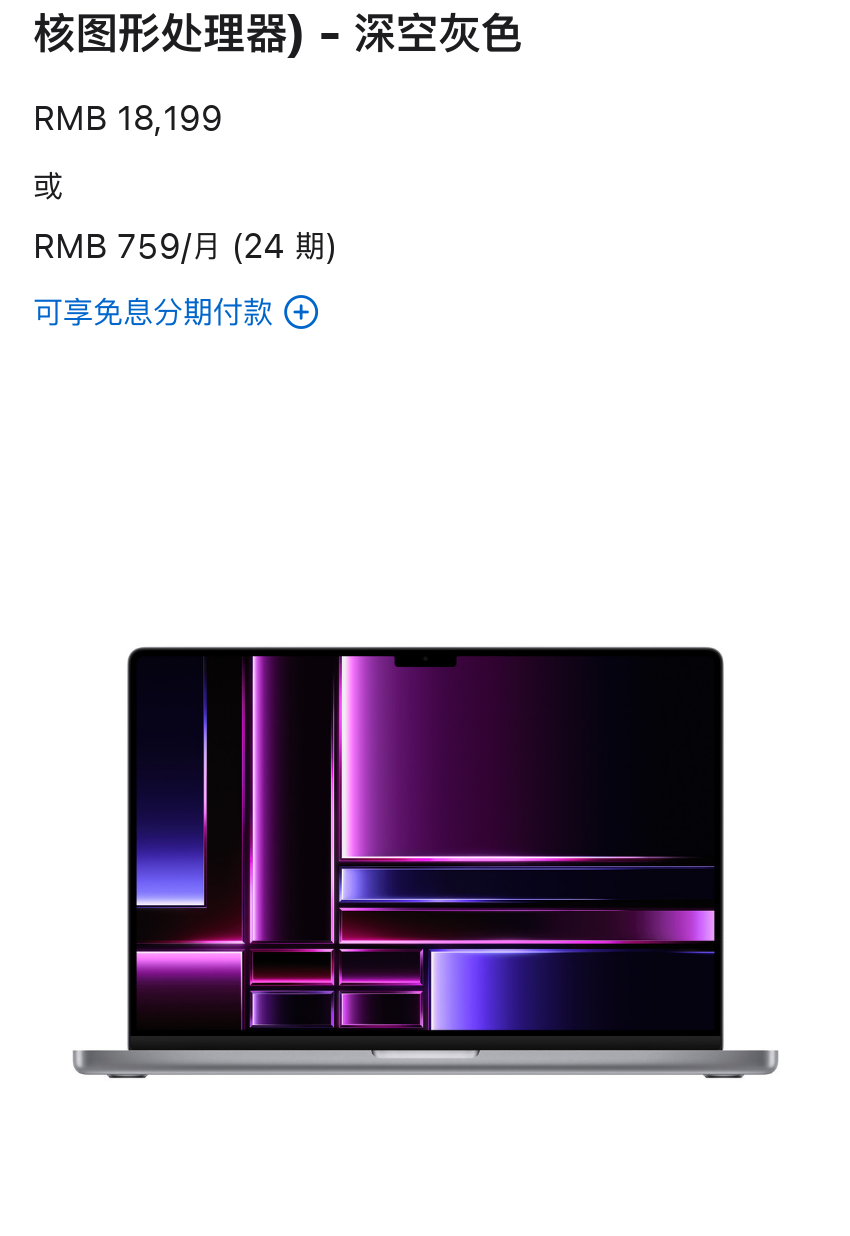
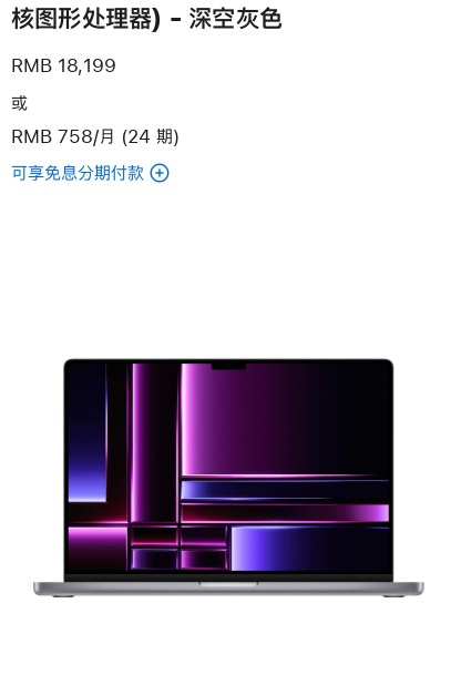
[33,228,337,262] RMB 759/月 (24 期) -> [11,126,180,145] RMB 758/月 (24 期)

